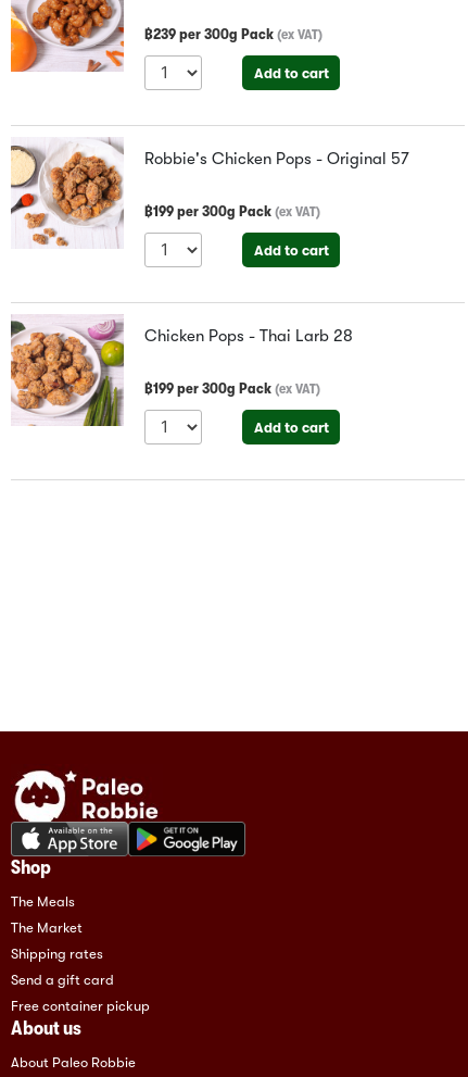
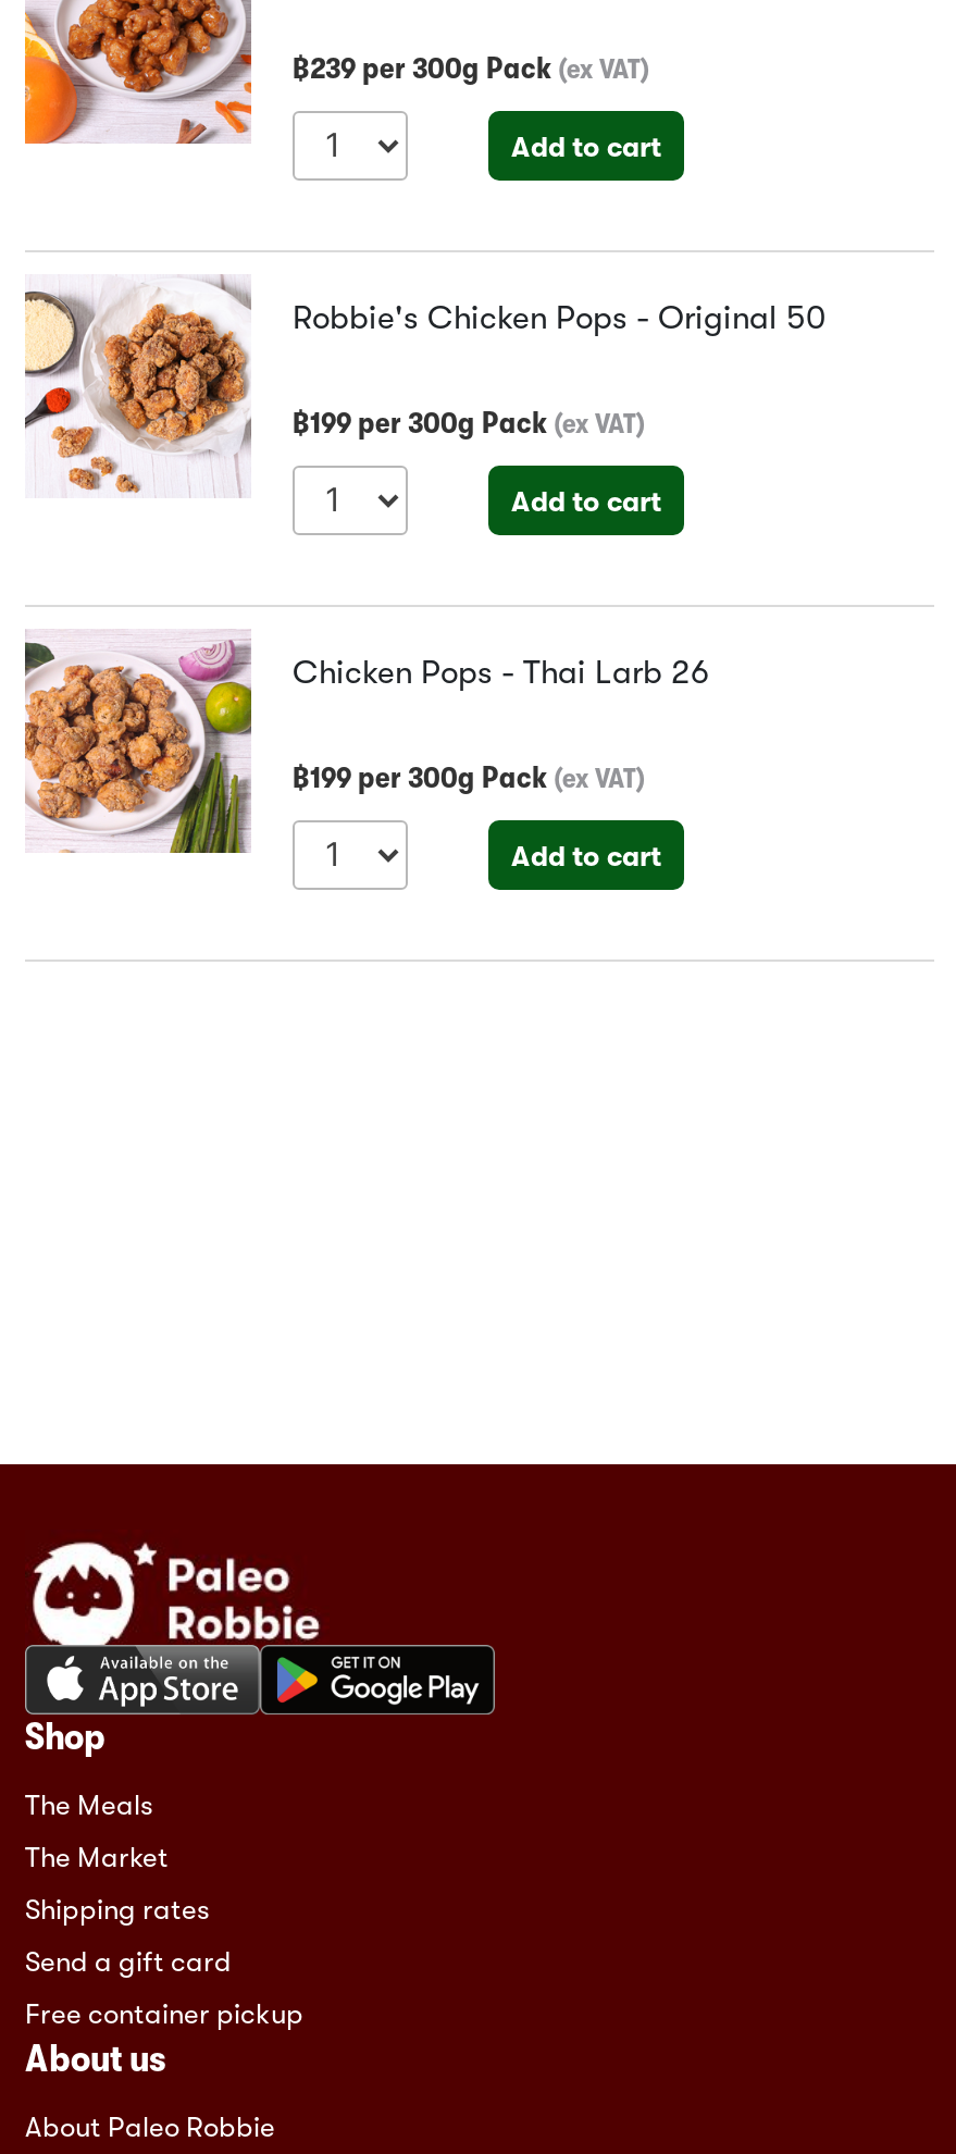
[144,148,409,168] Robbie's Chicken Pops - Original 57 -> [293,297,825,336] Robbie's Chicken Pops - Original 50
[144,325,353,345] Chicken Pops - Thai Larb 28 -> [293,652,710,691] Chicken Pops - Thai Larb 26

